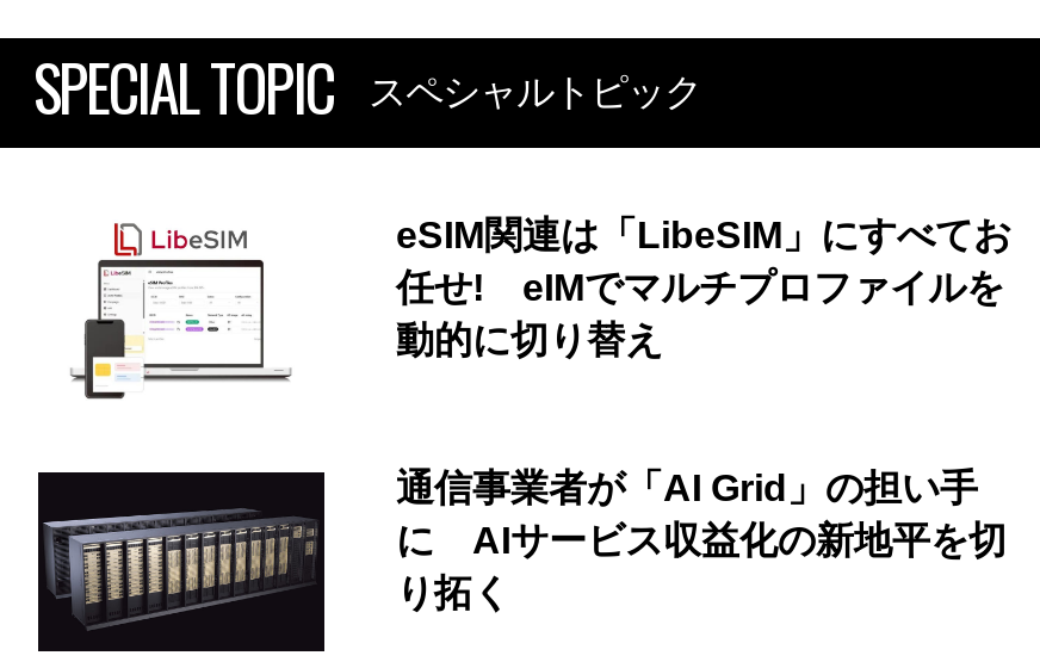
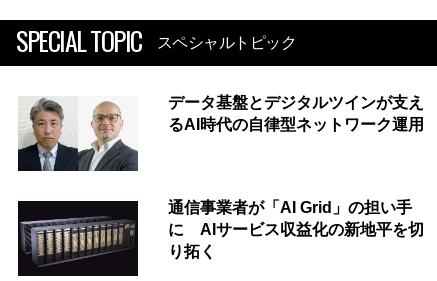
[38,216,1011,401] [image] | eSIM関連は「LibeSIM」にすべてお | 任せ! eIMでマルチプロファイルを | 動的に切り替え -> [17,94,424,172] [image] | データ基盤とデジタルツインが支え | るAI時代の自律型ネットワーク運用

